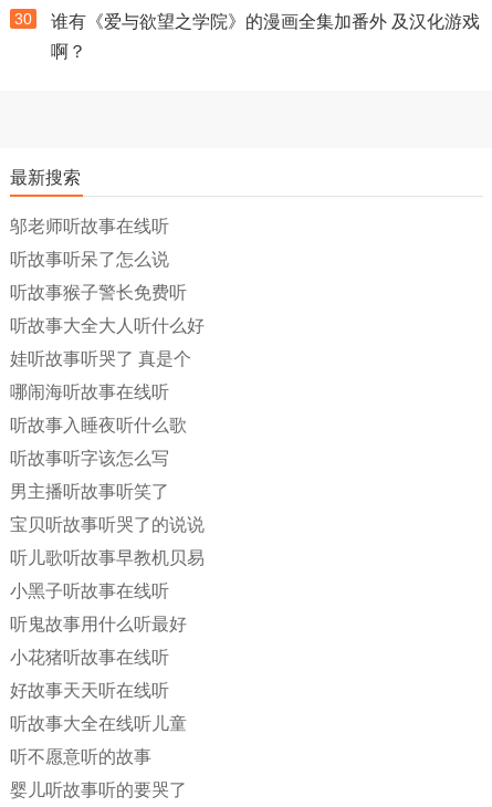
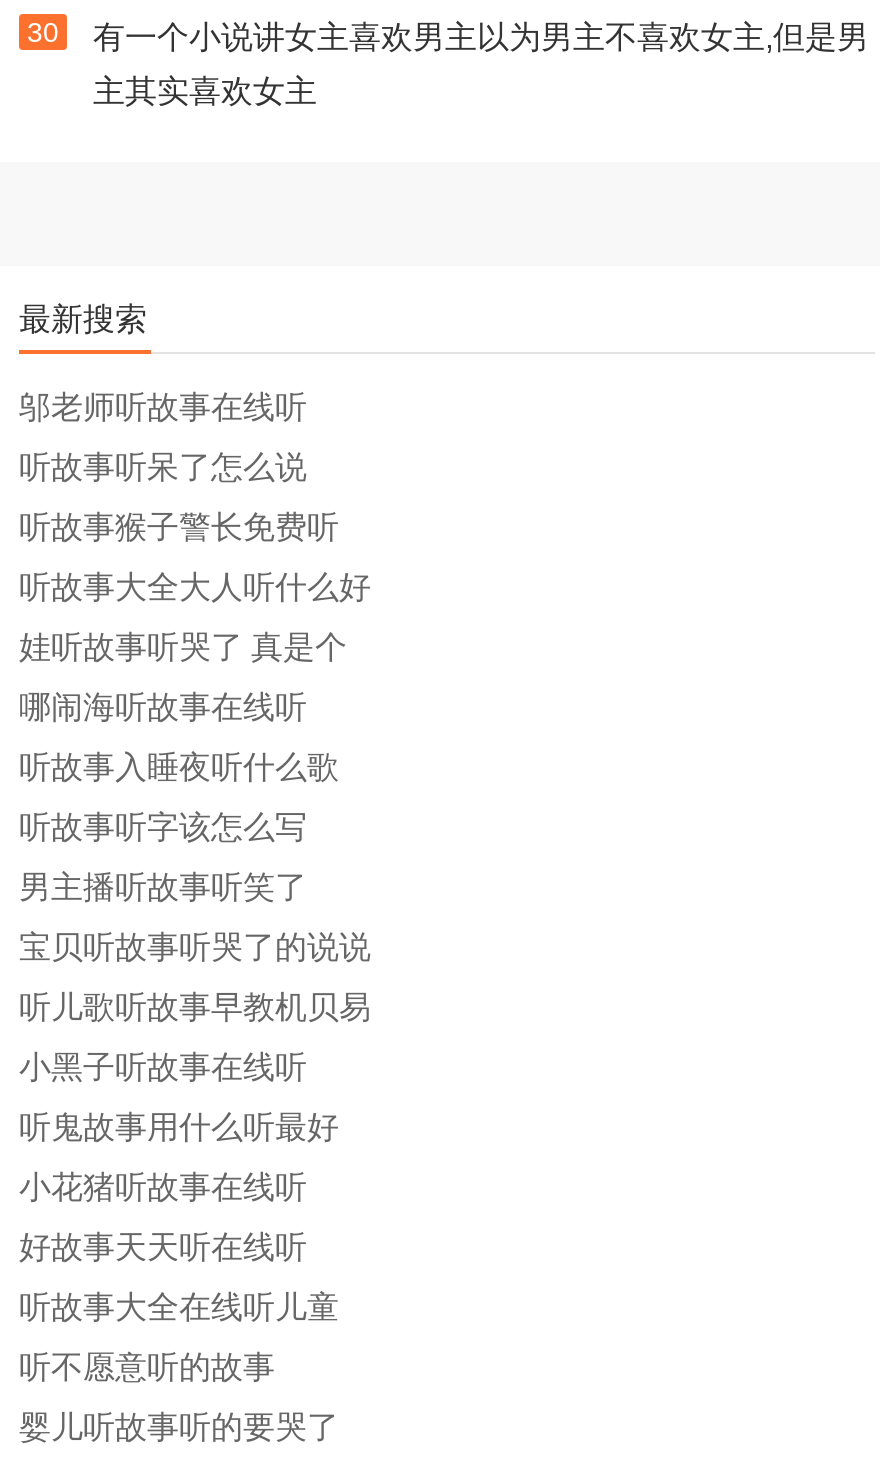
[51,12,480,31] 谁有《爱与欲望之学院》的漫画全集加番外 及汉化游戏 -> [93,20,869,54] 有一个小说讲女主喜欢男主以为男主不喜欢女主,但是男
[51,42,86,61] 啊？ -> [93,74,317,108] 主其实喜欢女主

